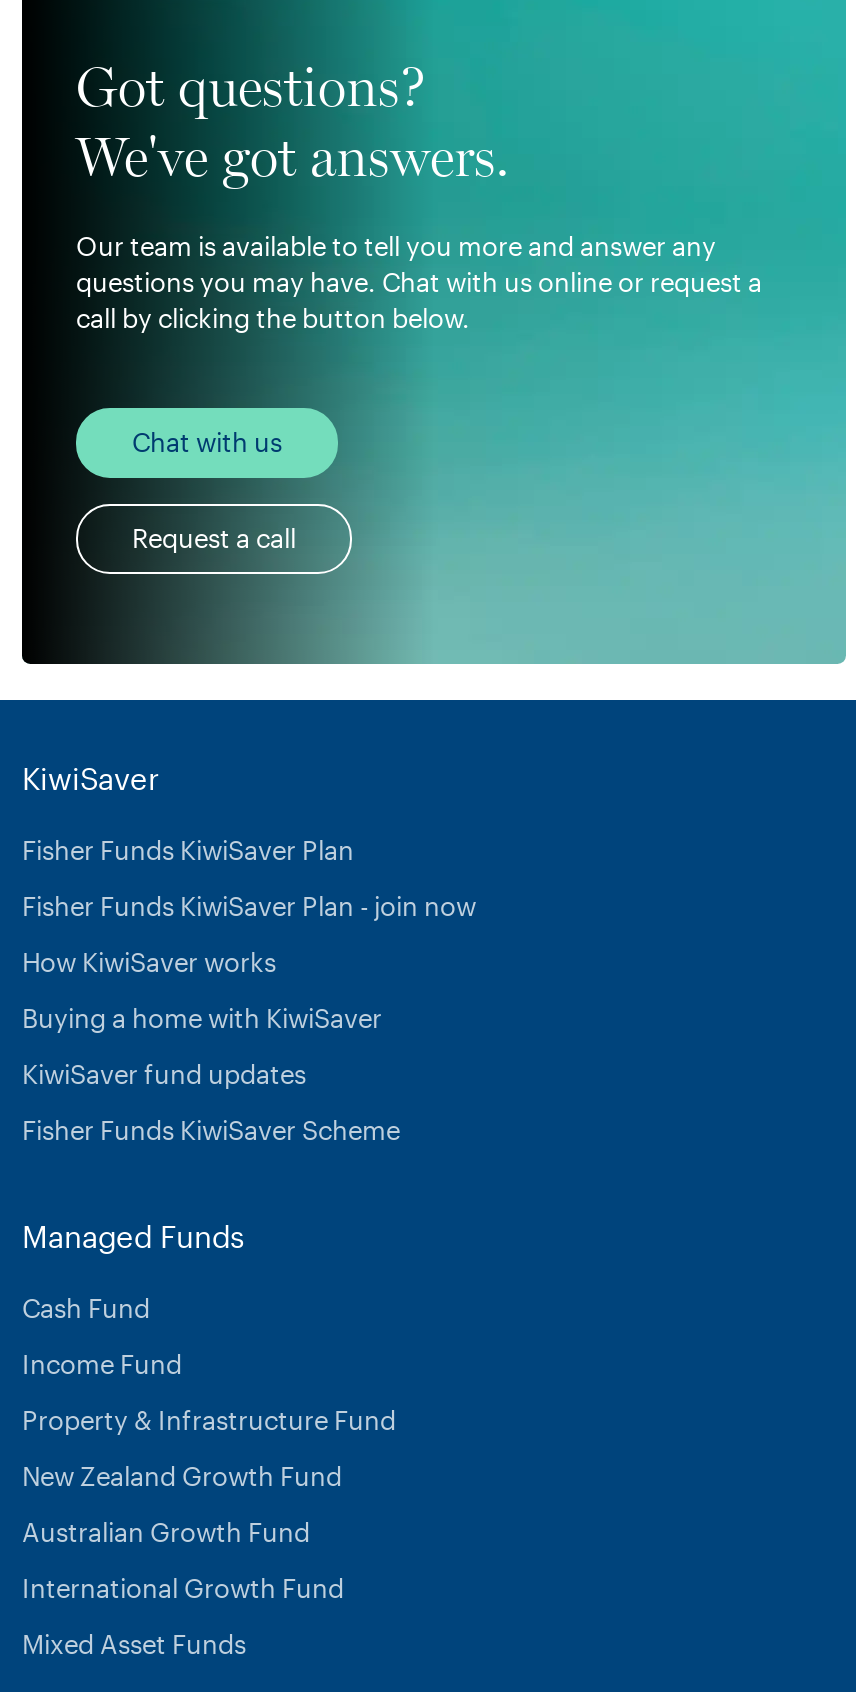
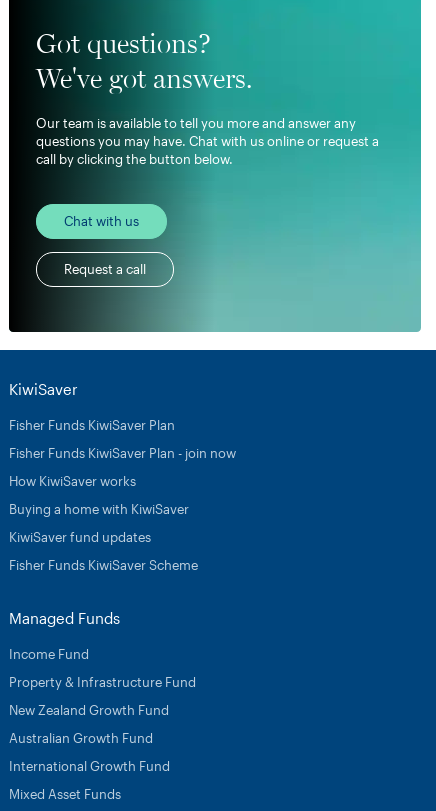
[22,1292,150,1324] Cash Fund -> none

